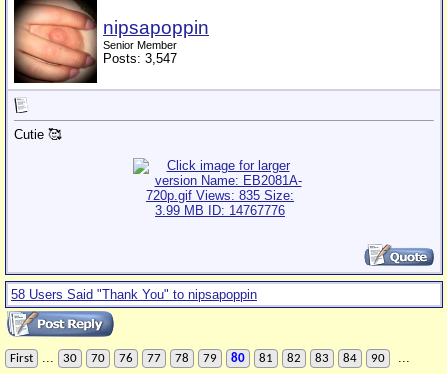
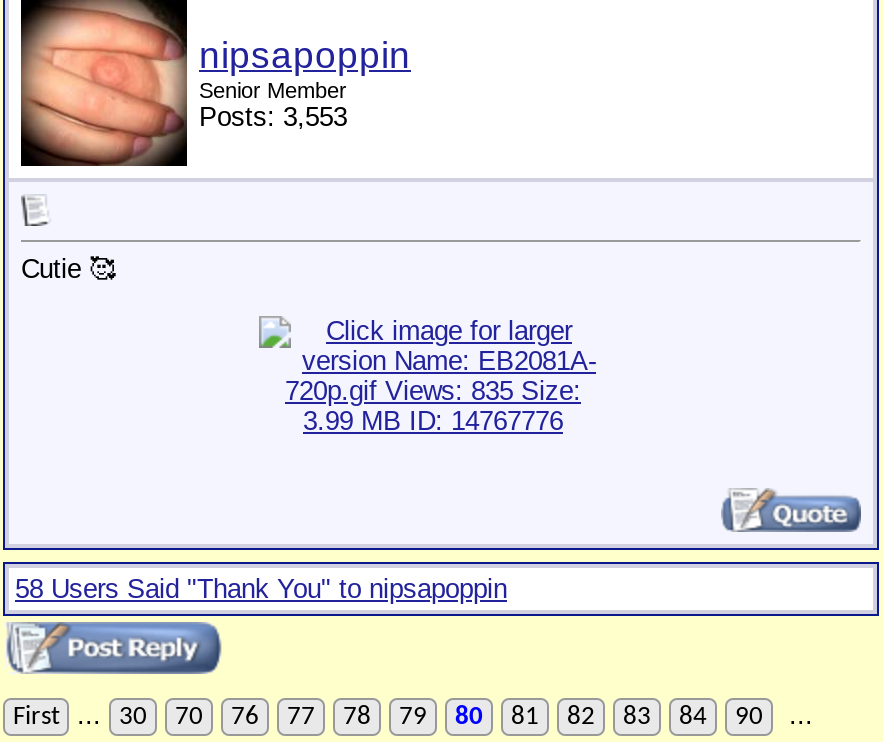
[103,51,177,66] Posts: 3,547 -> [199,102,347,132] Posts: 3,553

